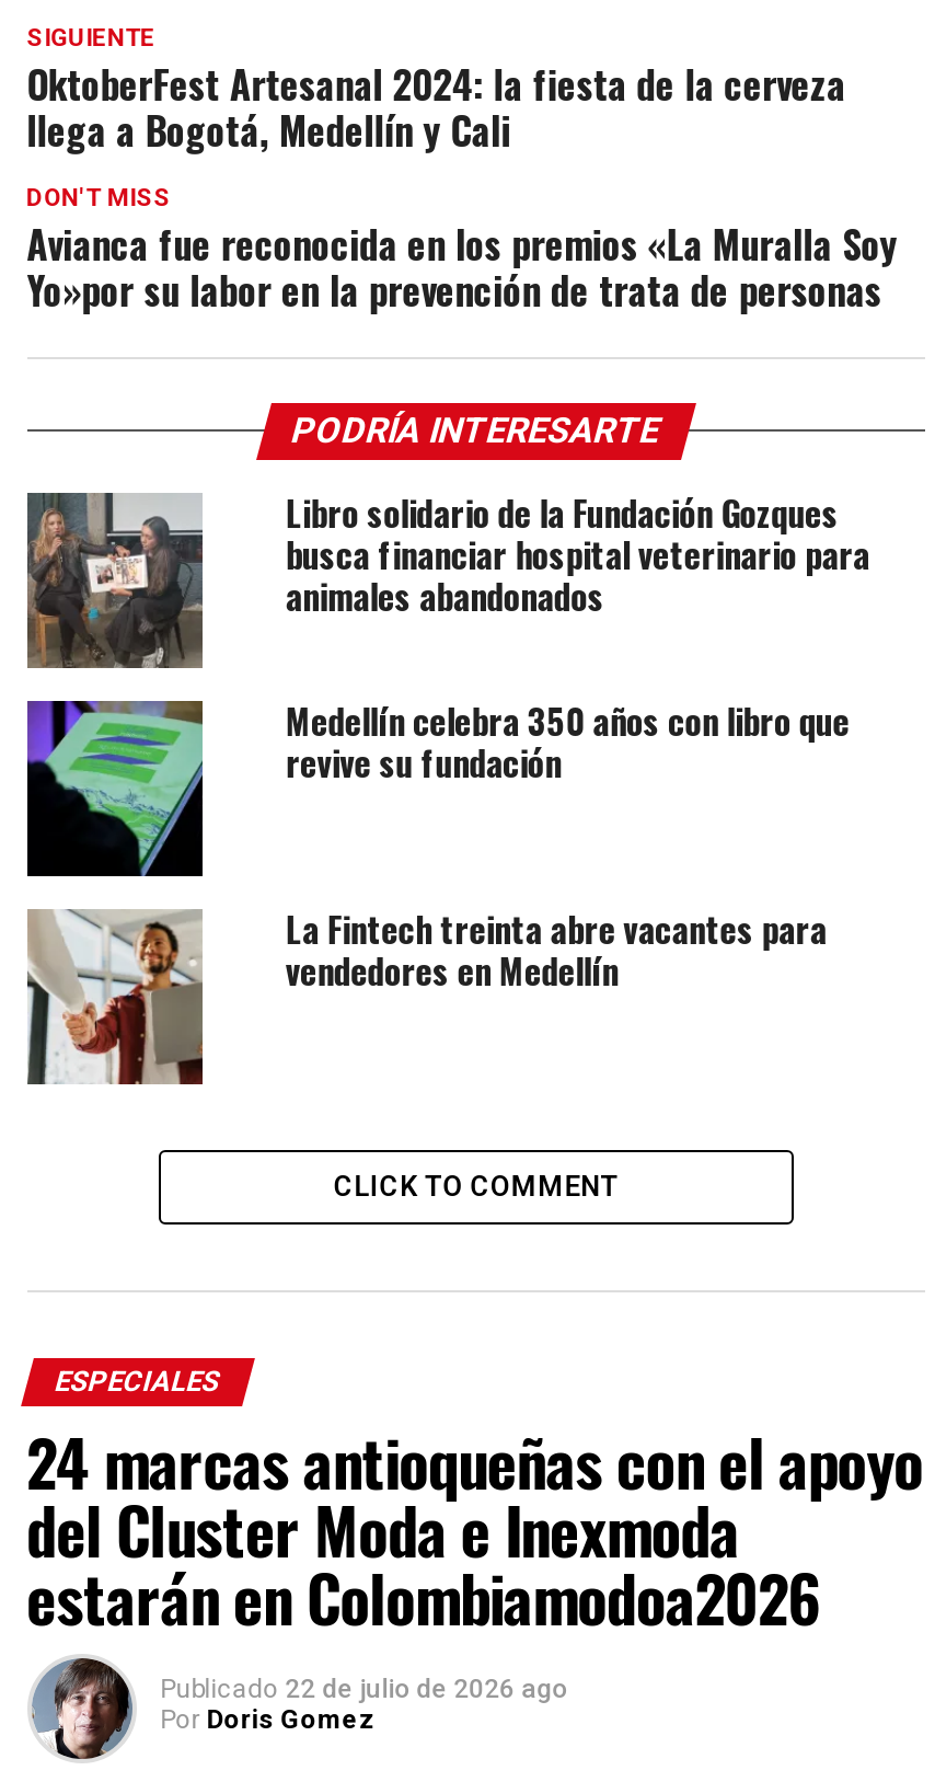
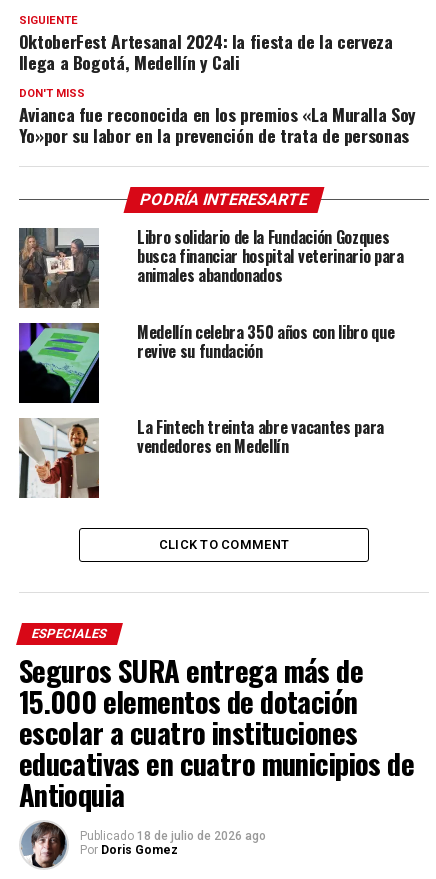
[27,1414,923,1703] 24 marcas antioqueñas con el apoyo | del Cluster Moda e Inexmoda | estarán en Colombiamodoa2026 | Publicado 22 de julio de 2026 ago -> [19,649,414,843] Seguros SURA entrega más de | 15.000 elementos de dotación | escolar a cuatro instituciones | educativas en cuatro municipios de | Antioquia | Publicado 18 de julio de 2026 ago

